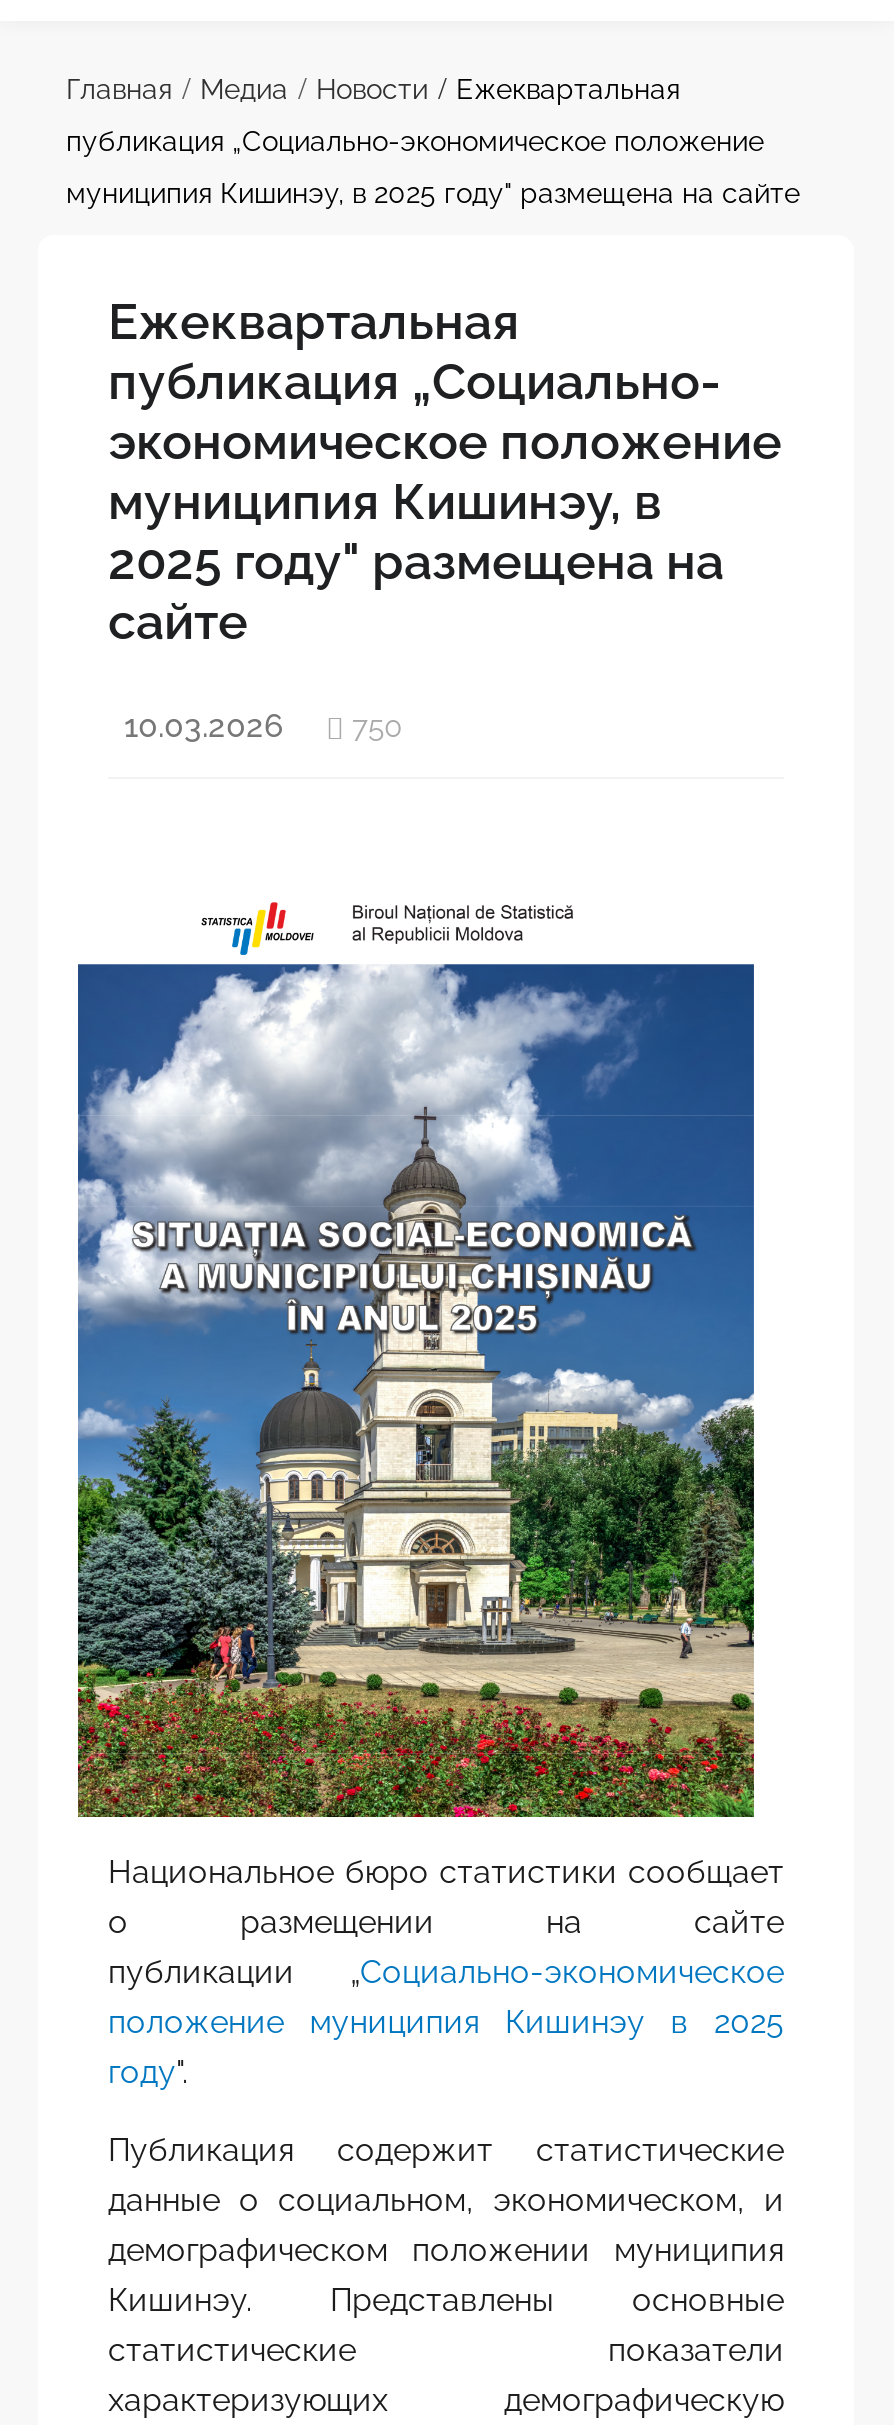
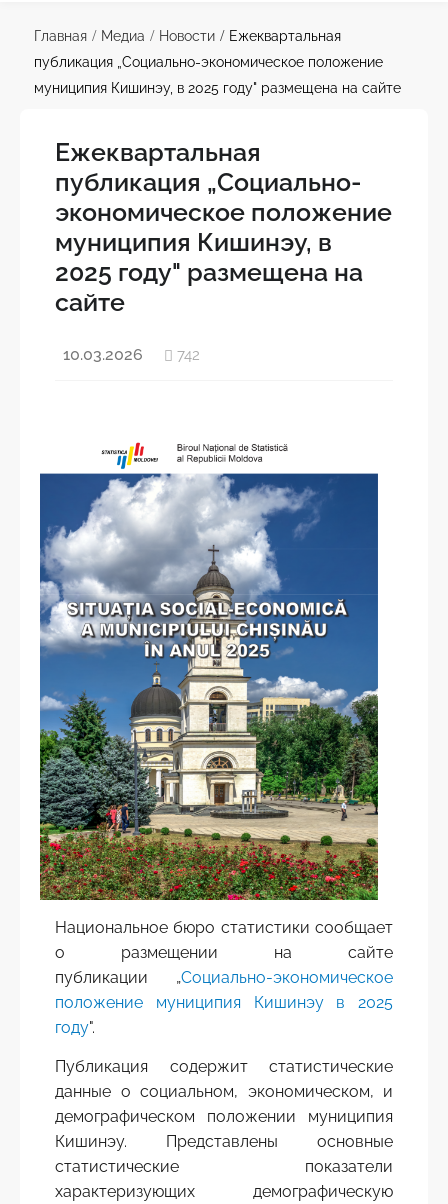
[344,709,402,745] 750 -> [173,346,200,364] 742

